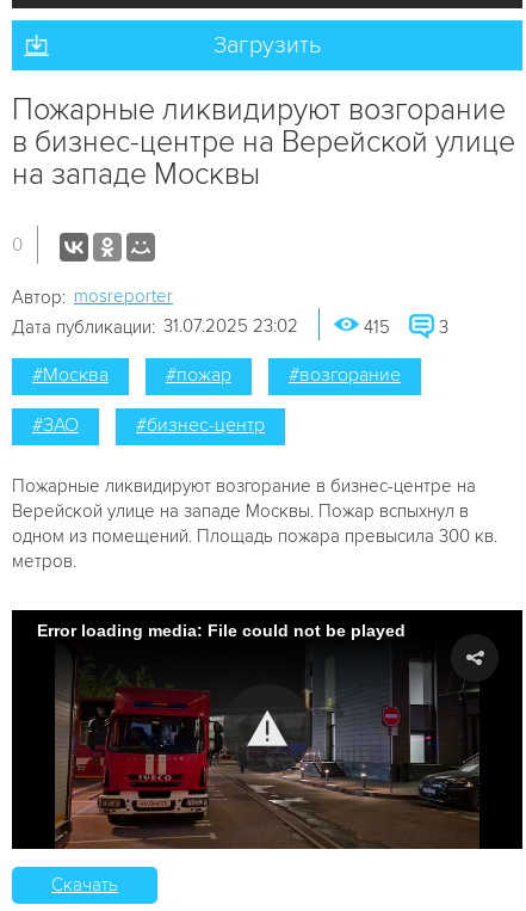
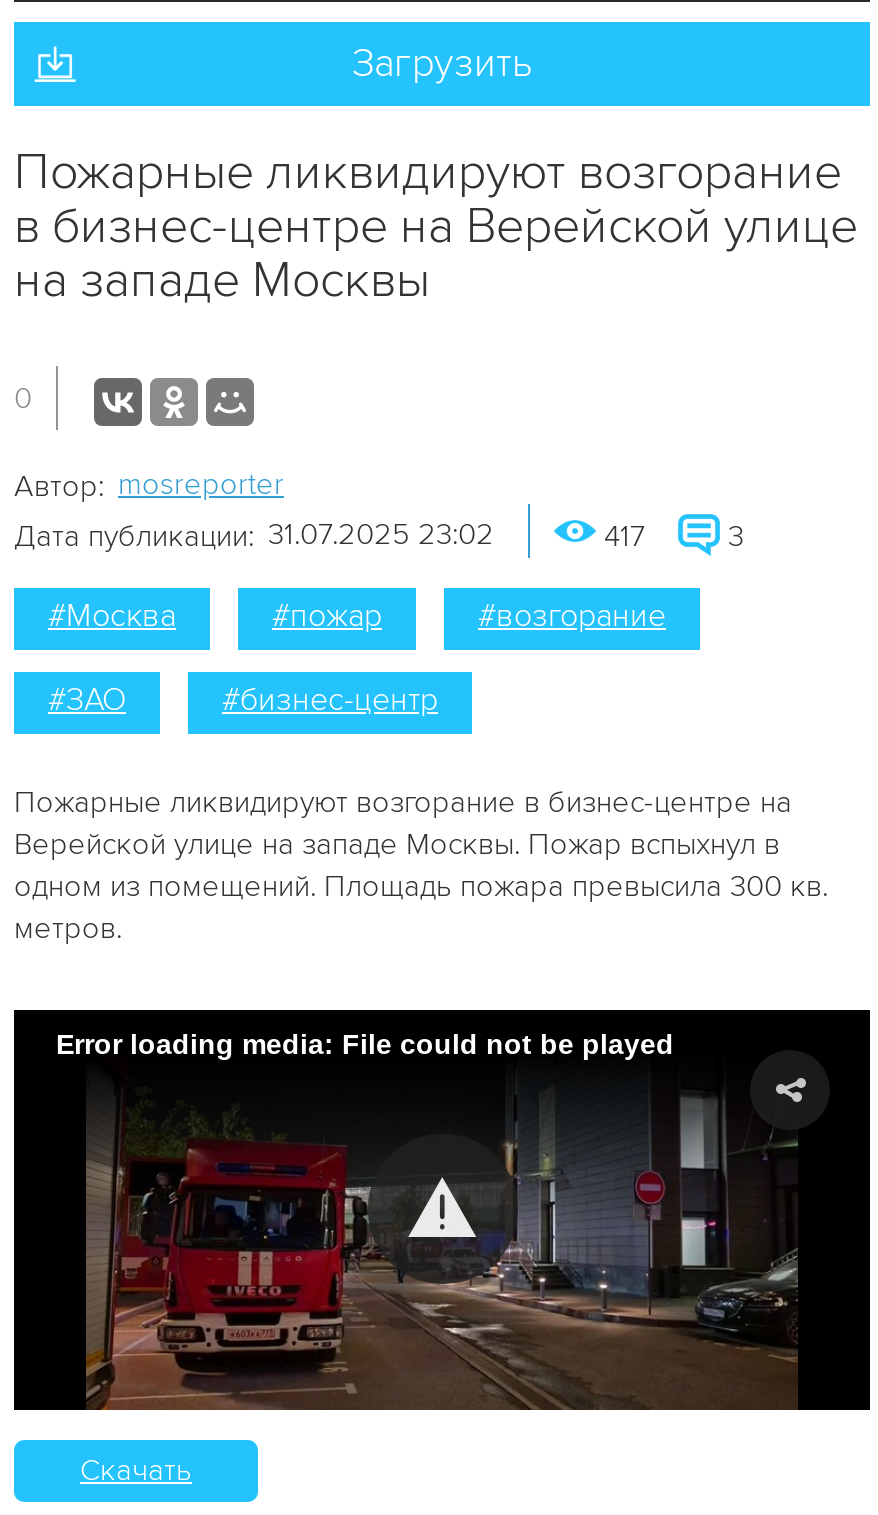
[364,316,390,337] 415 -> [604,517,646,553] 417

